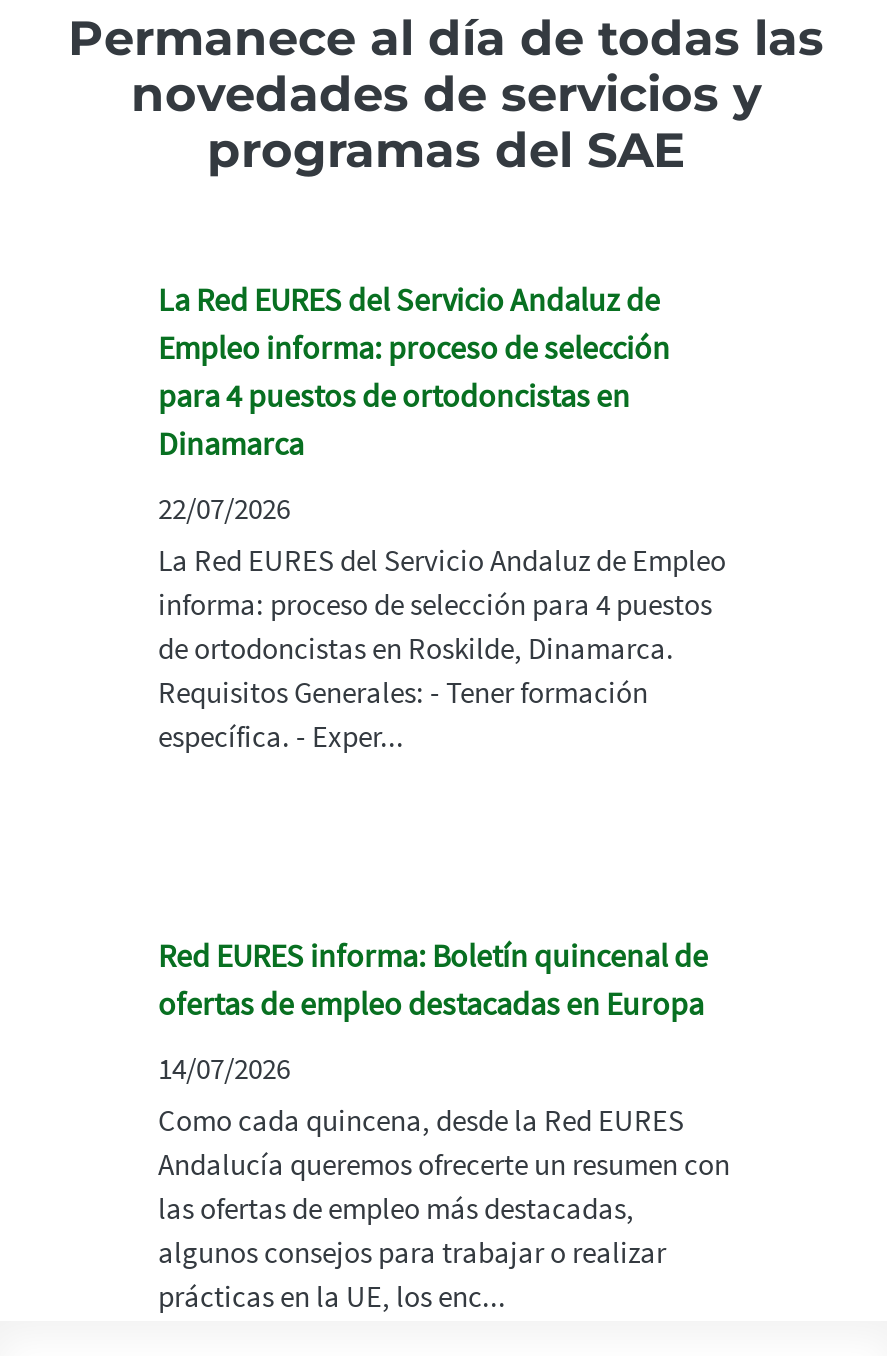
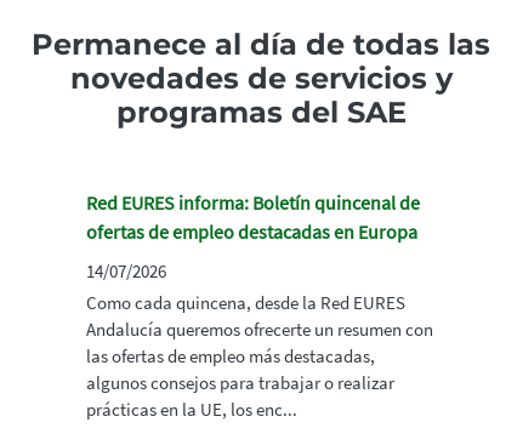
[158,280,726,756] La Red EURES del Servicio Andaluz de | Empleo informa: proceso de selección | para 4 puestos de ortodoncistas en | Dinamarca | 22/07/2026 | La Red EURES del Servicio Andaluz de Empleo | informa: proceso de selección para 4 puestos | de ortodoncistas en Roskilde, Dinamarca. | Requisitos Generales: - Tener formación | específica. - Exper... -> none

